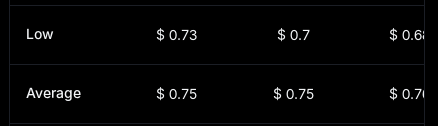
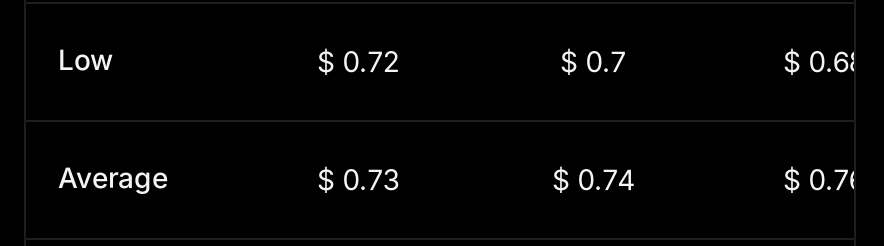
[155,26,196,43] $ 0.73 -> [317,45,399,79] $ 0.72
[155,85,196,102] $ 0.75 -> [317,163,399,197] $ 0.73
[273,85,314,102] $ 0.75 -> [552,163,634,197] $ 0.74

